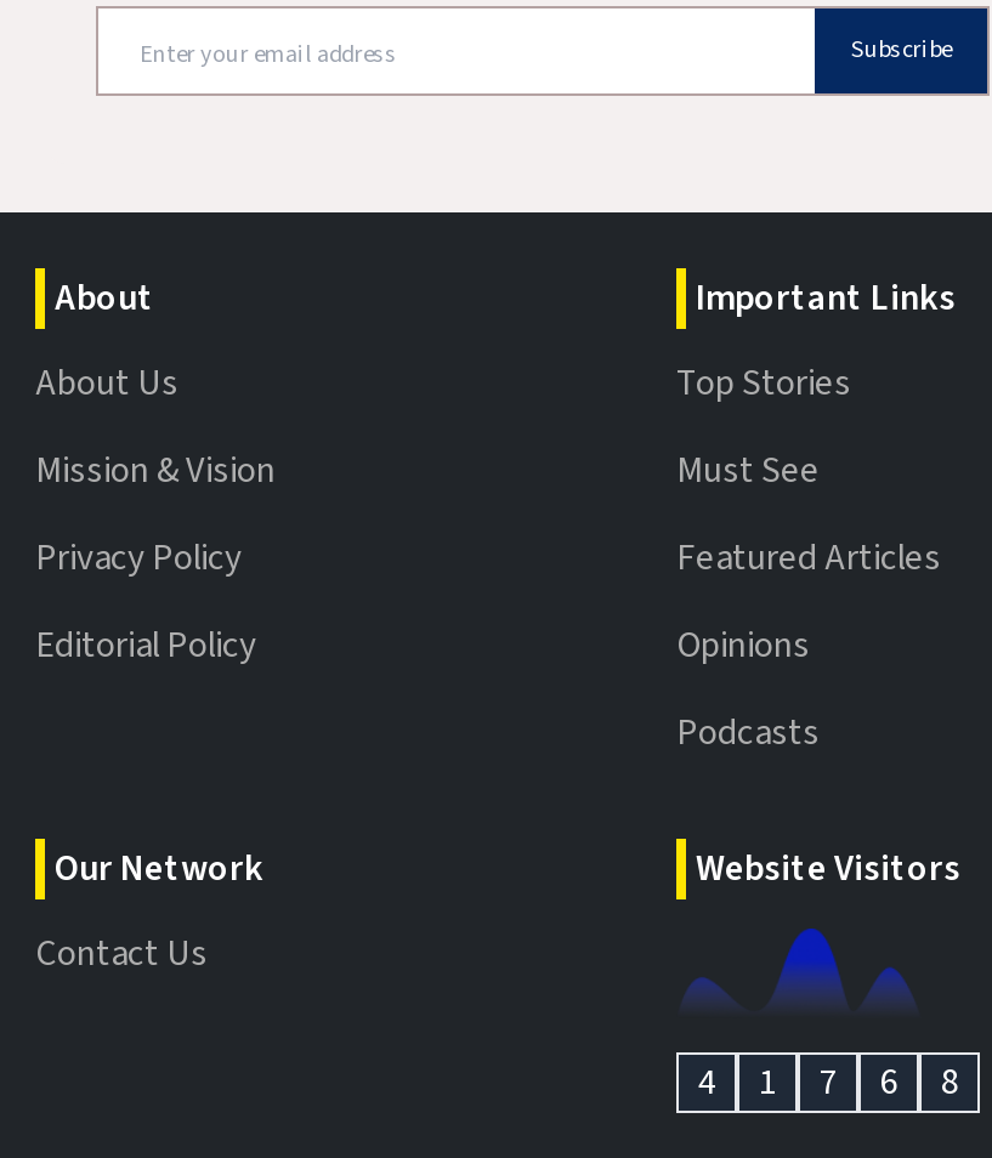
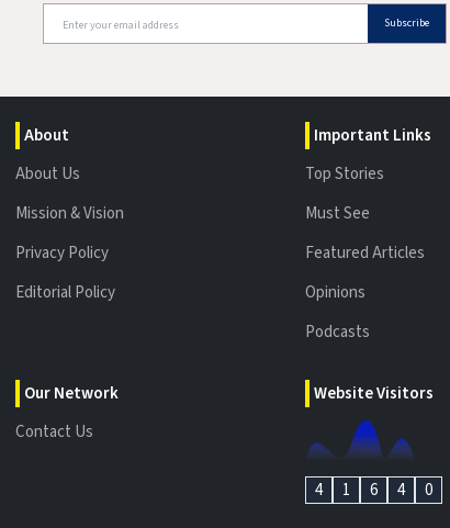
[820,1057,837,1108] 7 -> none
[941,1057,958,1108] 8 -> [397,478,432,502] 4 | 0

